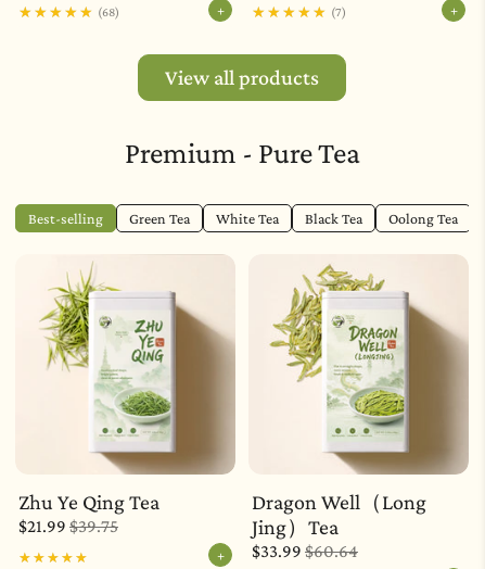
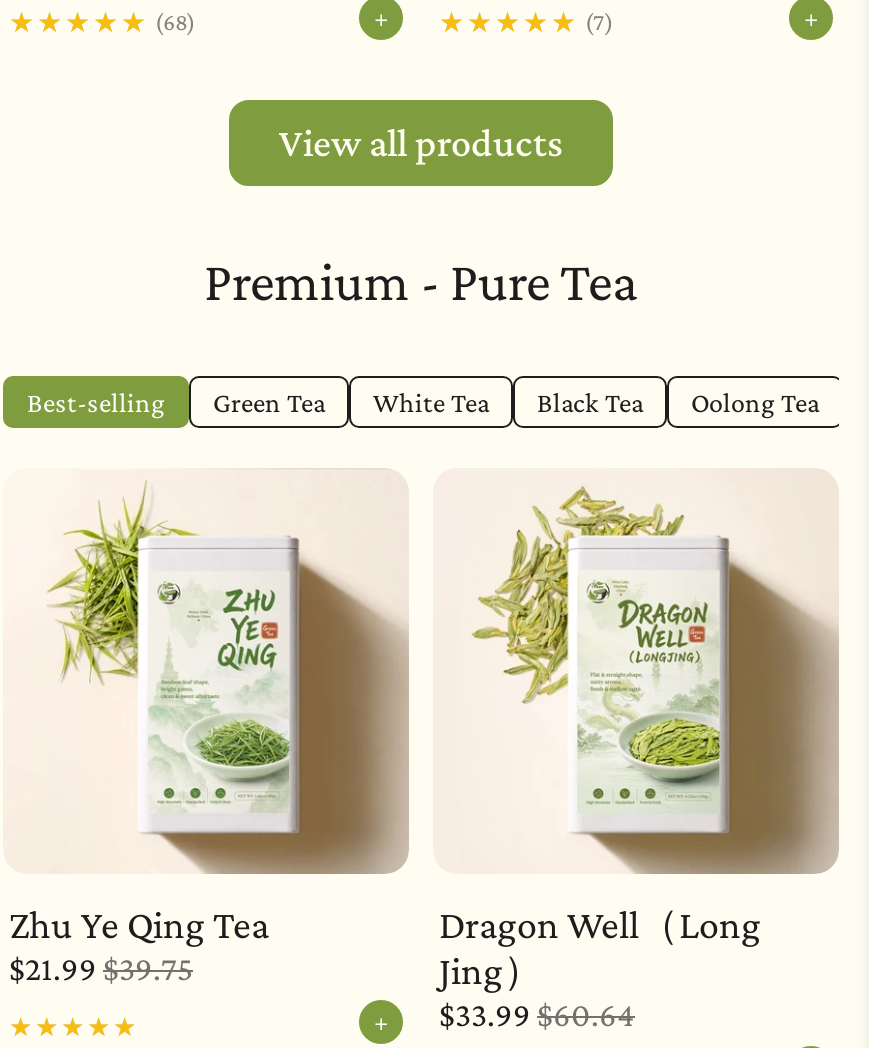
[252,514,339,538] Jing）Tea -> [439,947,543,991] Jing）

